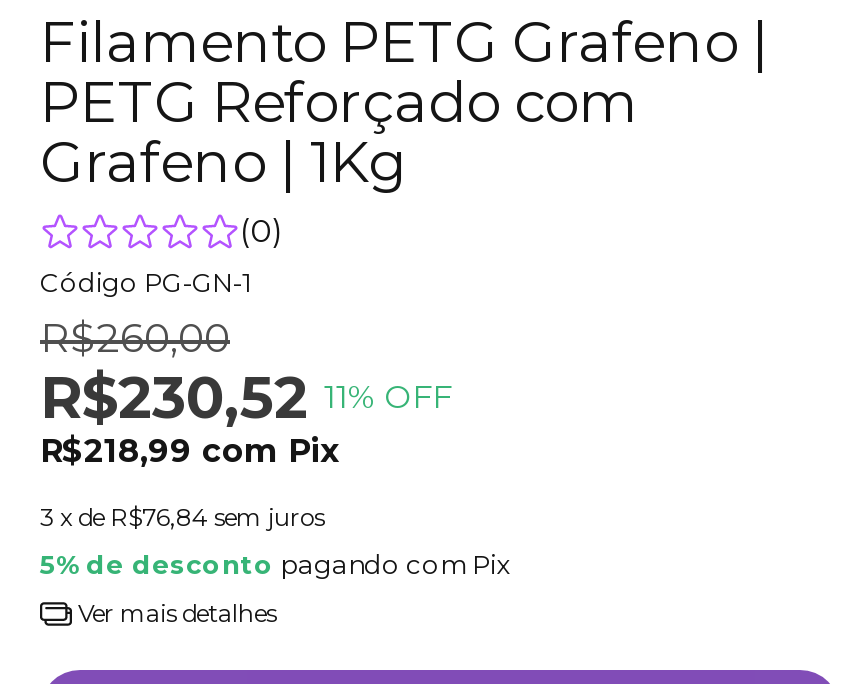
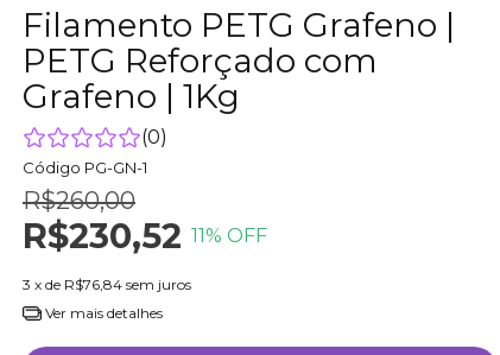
[40,432,338,470] R$218,99 com Pix -> none
[40,548,510,580] 5% de desconto pagando com Pix -> none

